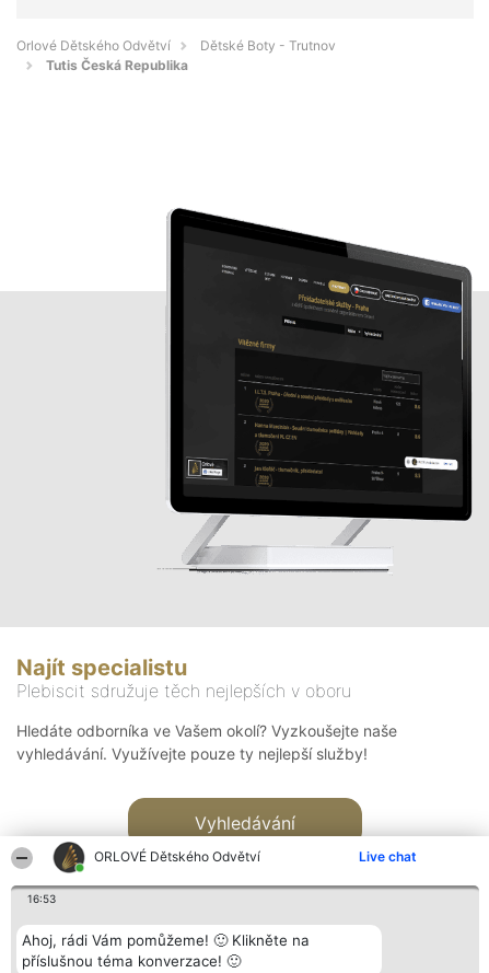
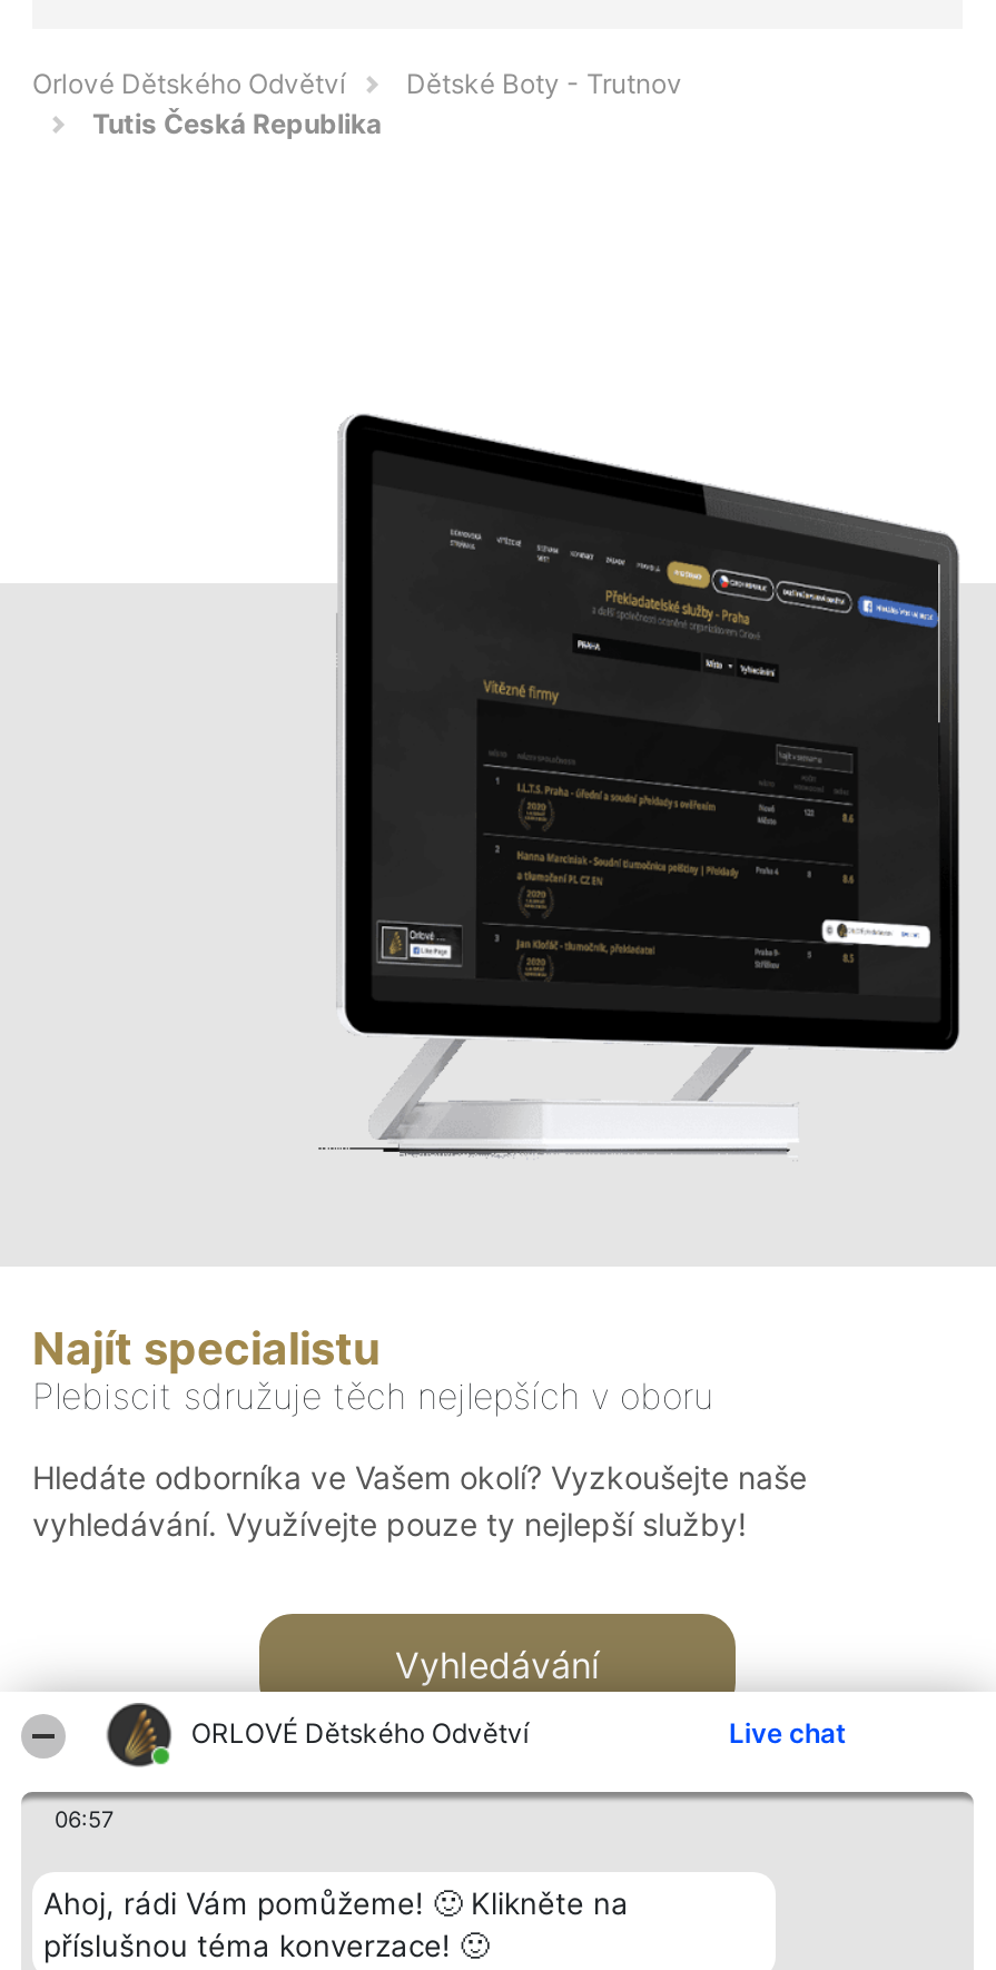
[27,892,56,905] 16:53 -> [55,1805,115,1832] 06:57

